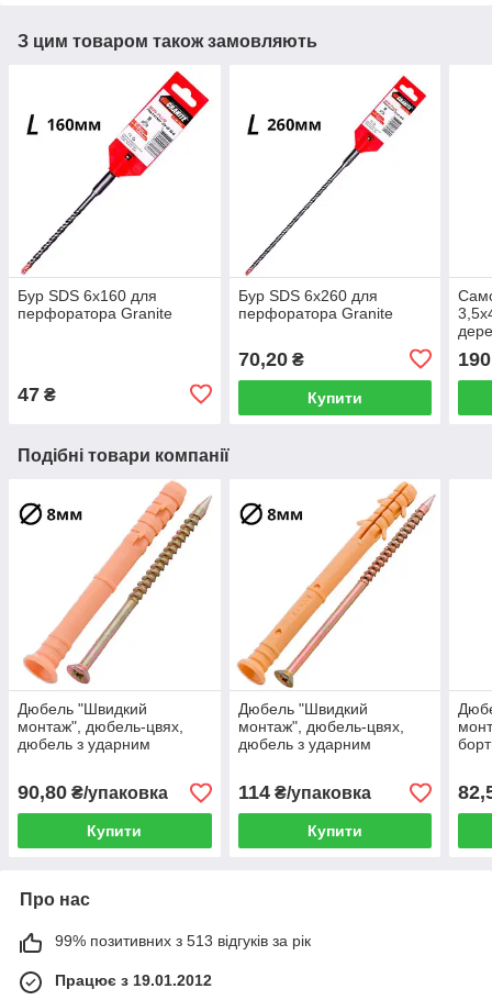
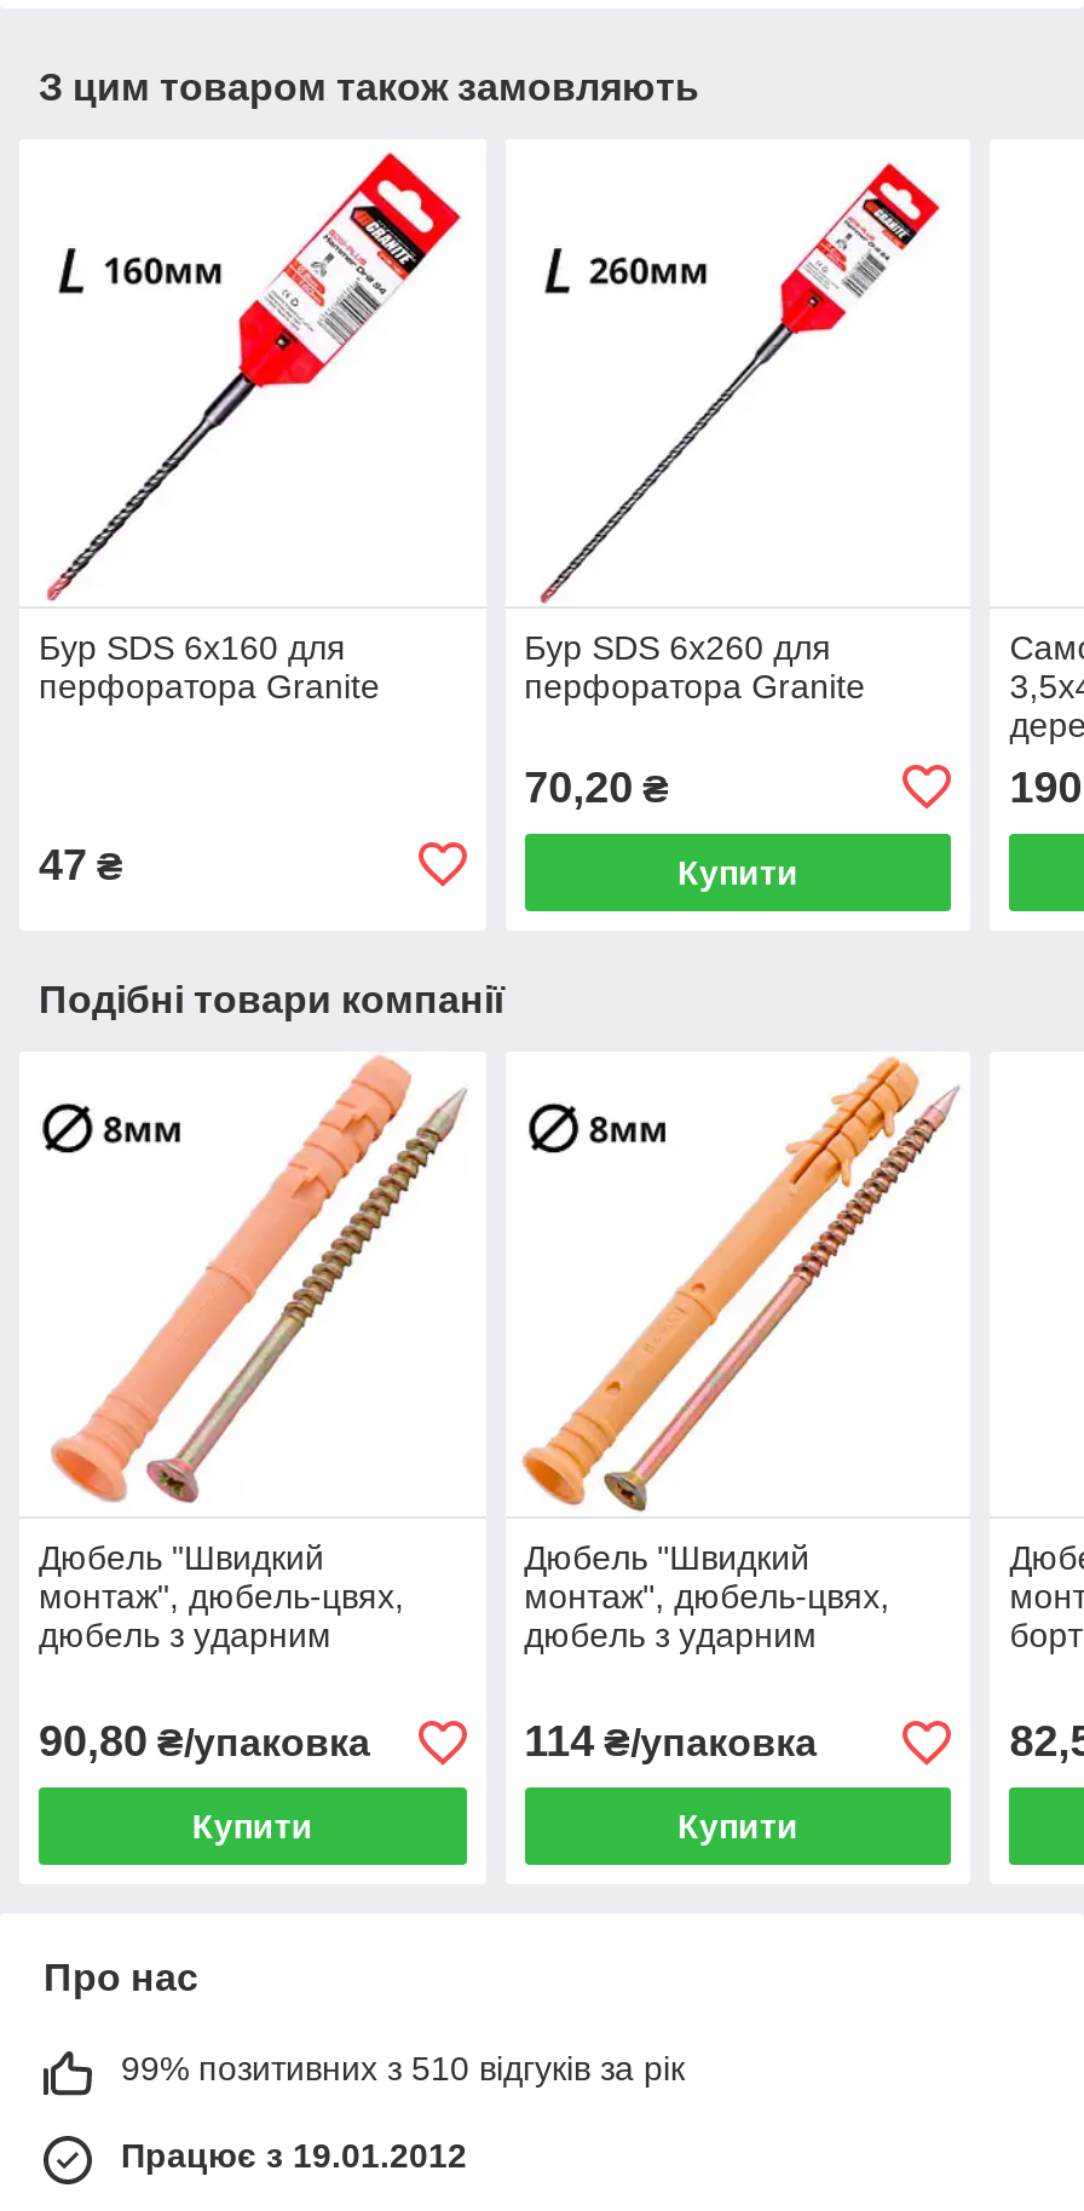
[55,932,311,950] 99% позитивних з 513 відгуків за рік -> [121,2050,685,2089] 99% позитивних з 510 відгуків за рік

